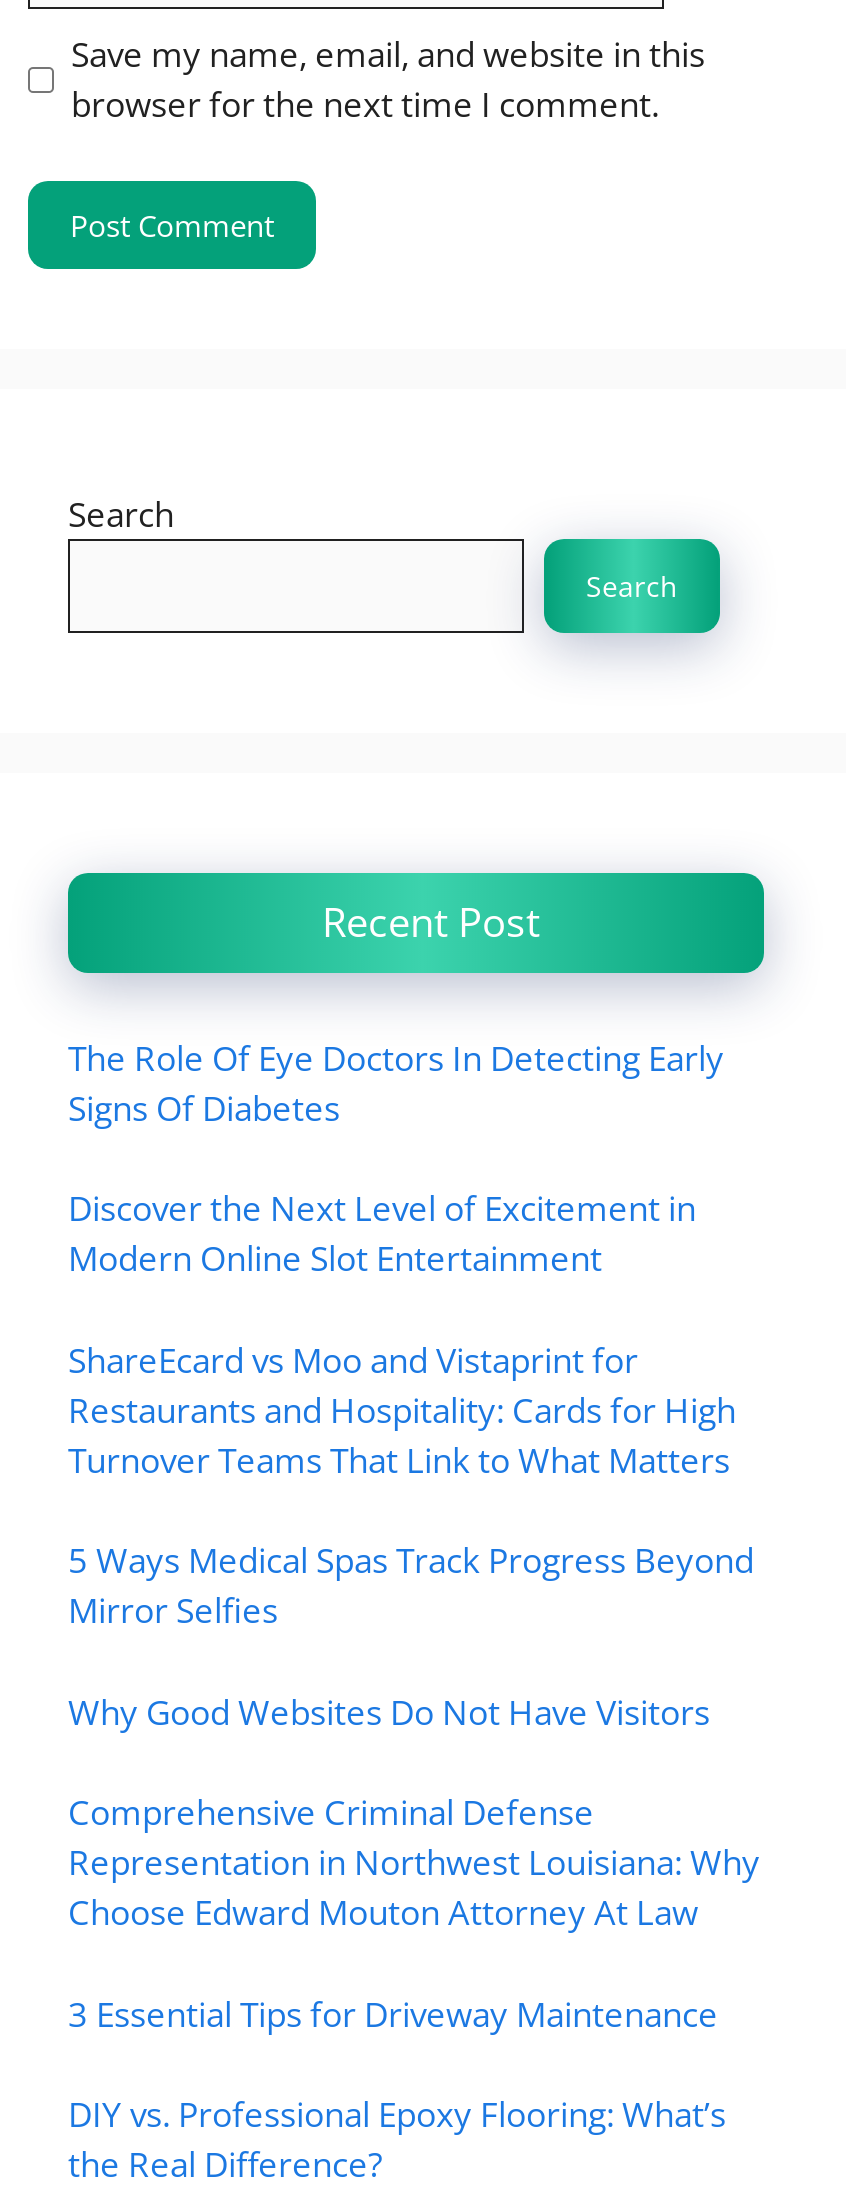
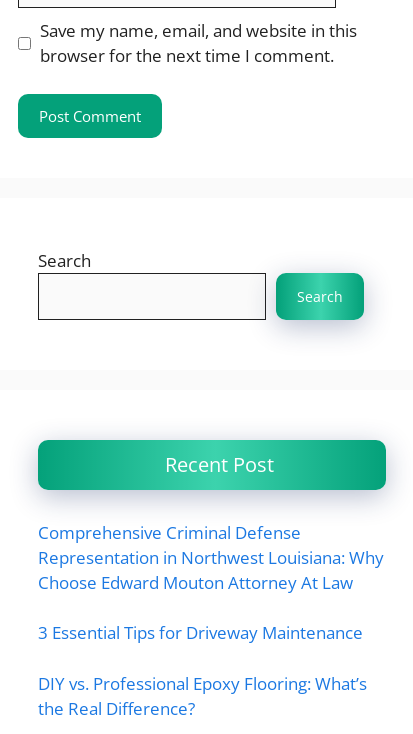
[68,1034,754,1734] The Role Of Eye Doctors In Detecting Early | Signs Of Diabetes | Discover the Next Level of Excitement in | Modern Online Slot Entertainment | ShareEcard vs Moo and Vistaprint for | Restaurants and Hospitality: Cards for High | Turnover Teams That Link to What Matters | 5 Ways Medical Spas Track Progress Beyond | Mirror Selfies | Why Good Websites Do Not Have Visitors -> none

